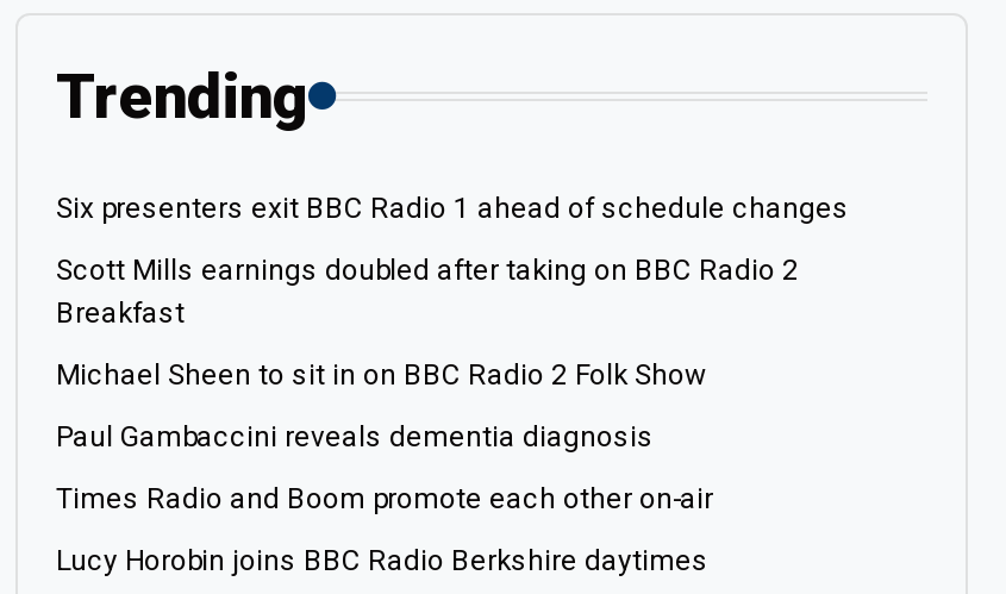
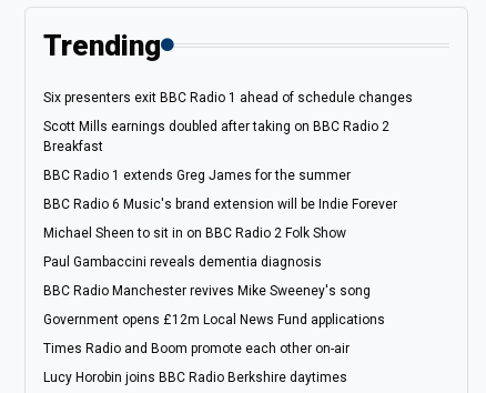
none -> [43,167,397,212] BBC Radio 1 extends Greg James for the summer | BBC Radio 6 Music's brand extension will be Indie Forever
none -> [43,283,385,327] BBC Radio Manchester revives Mike Sweeney's song | Government opens £12m Local News Fund applications

